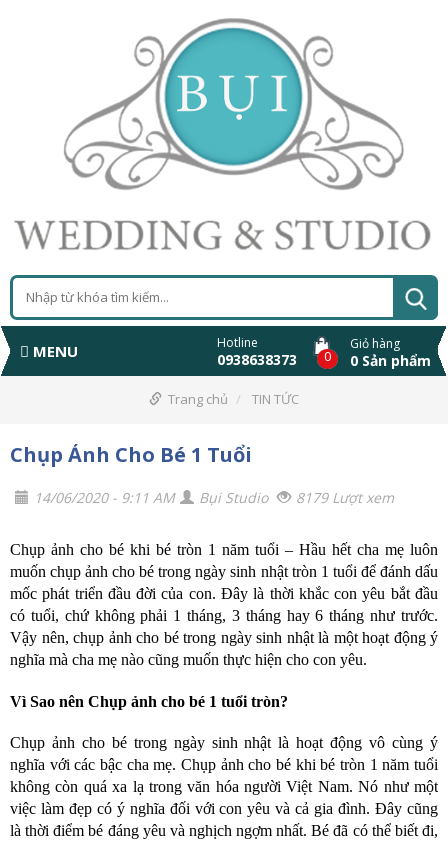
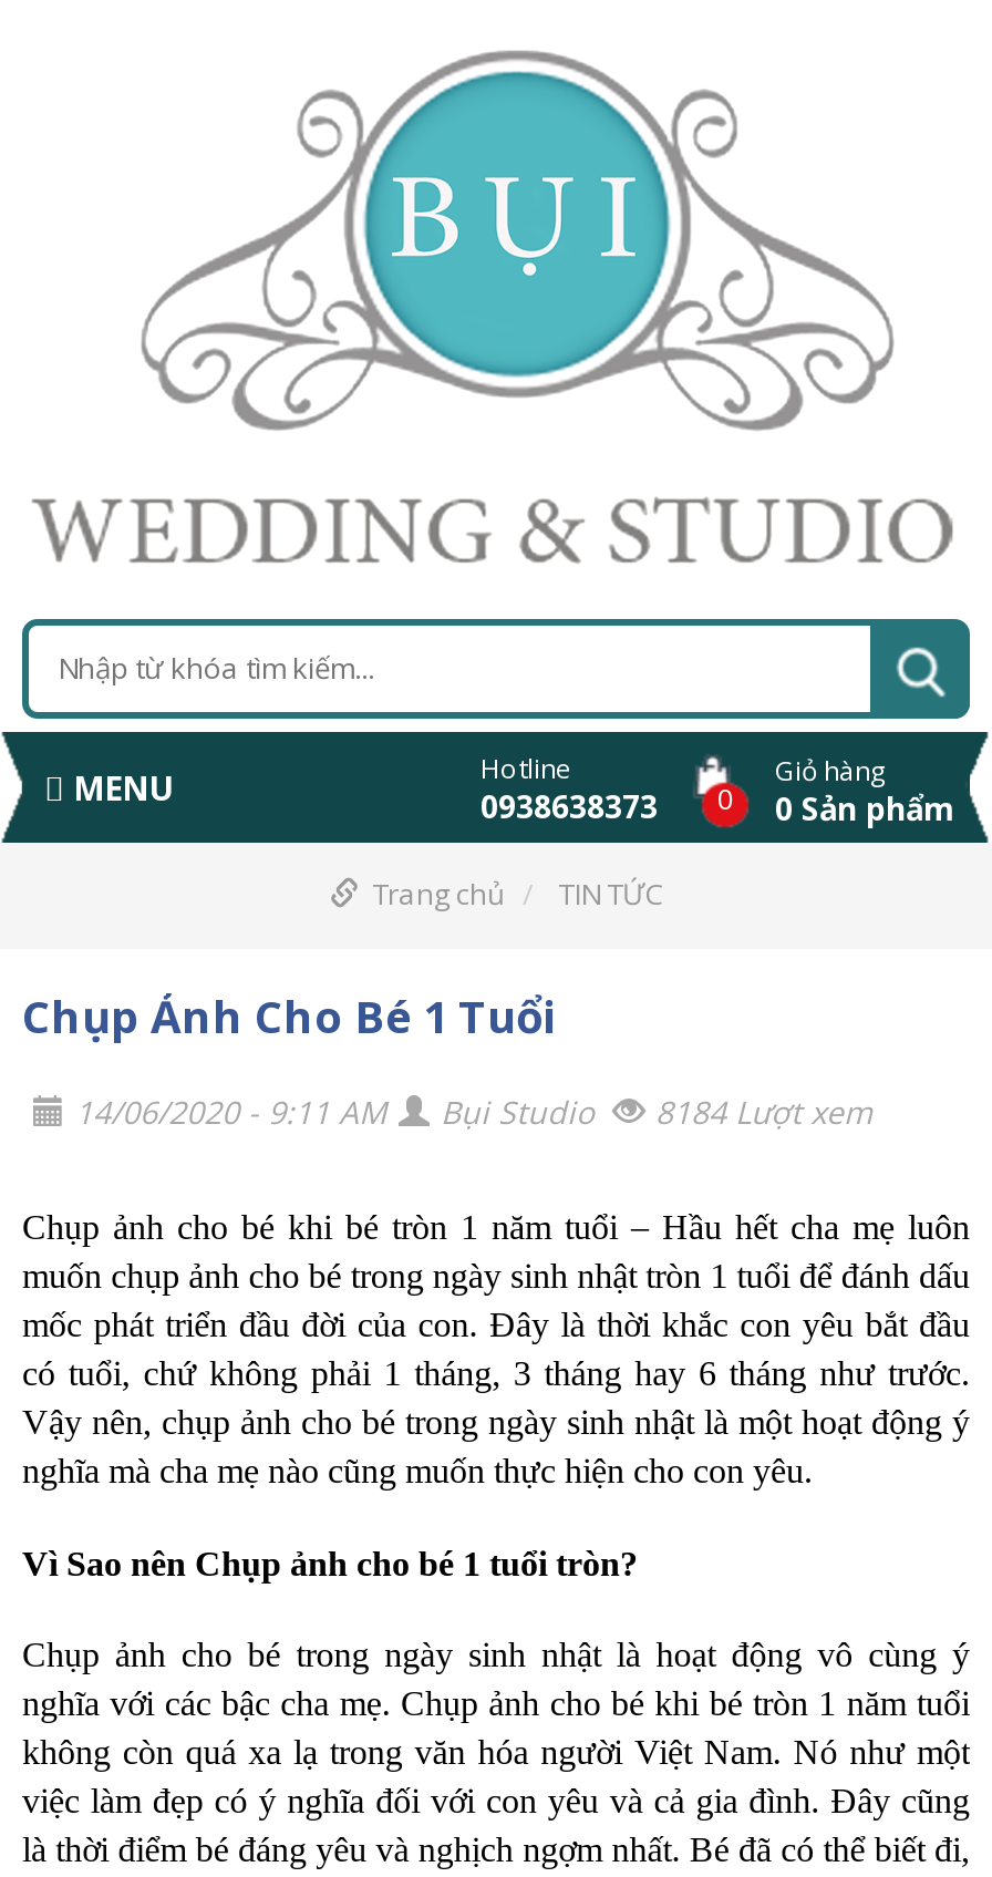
[34,488,394,507] 14/06/2020 - 9:11 AM Bụi Studio 8179 Lượt xem -> [75,1091,872,1133] 14/06/2020 - 9:11 AM Bụi Studio 8184 Lượt xem

